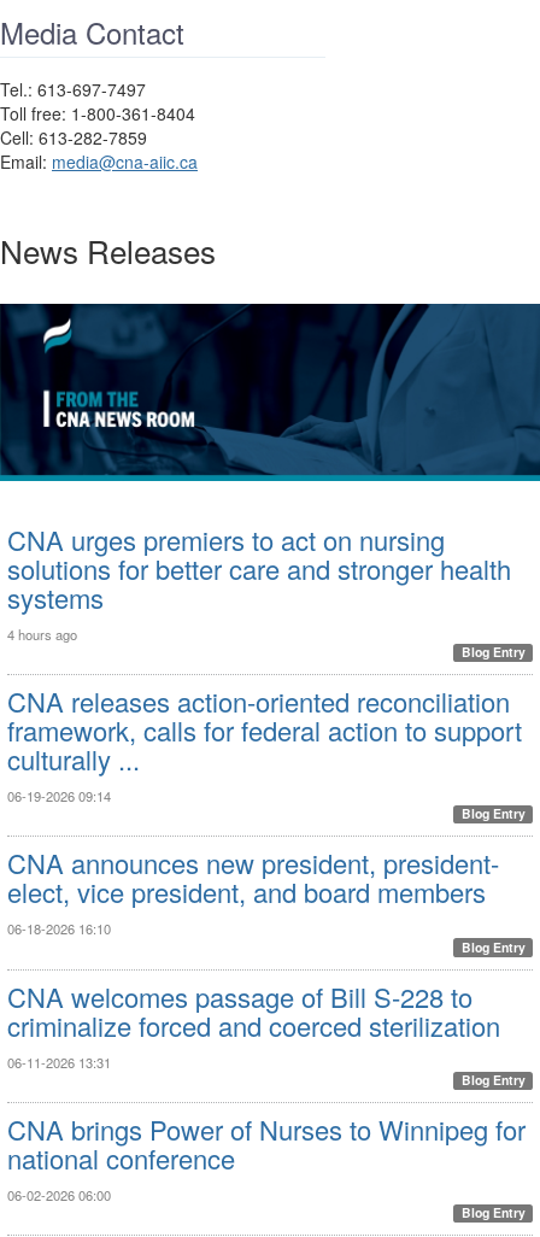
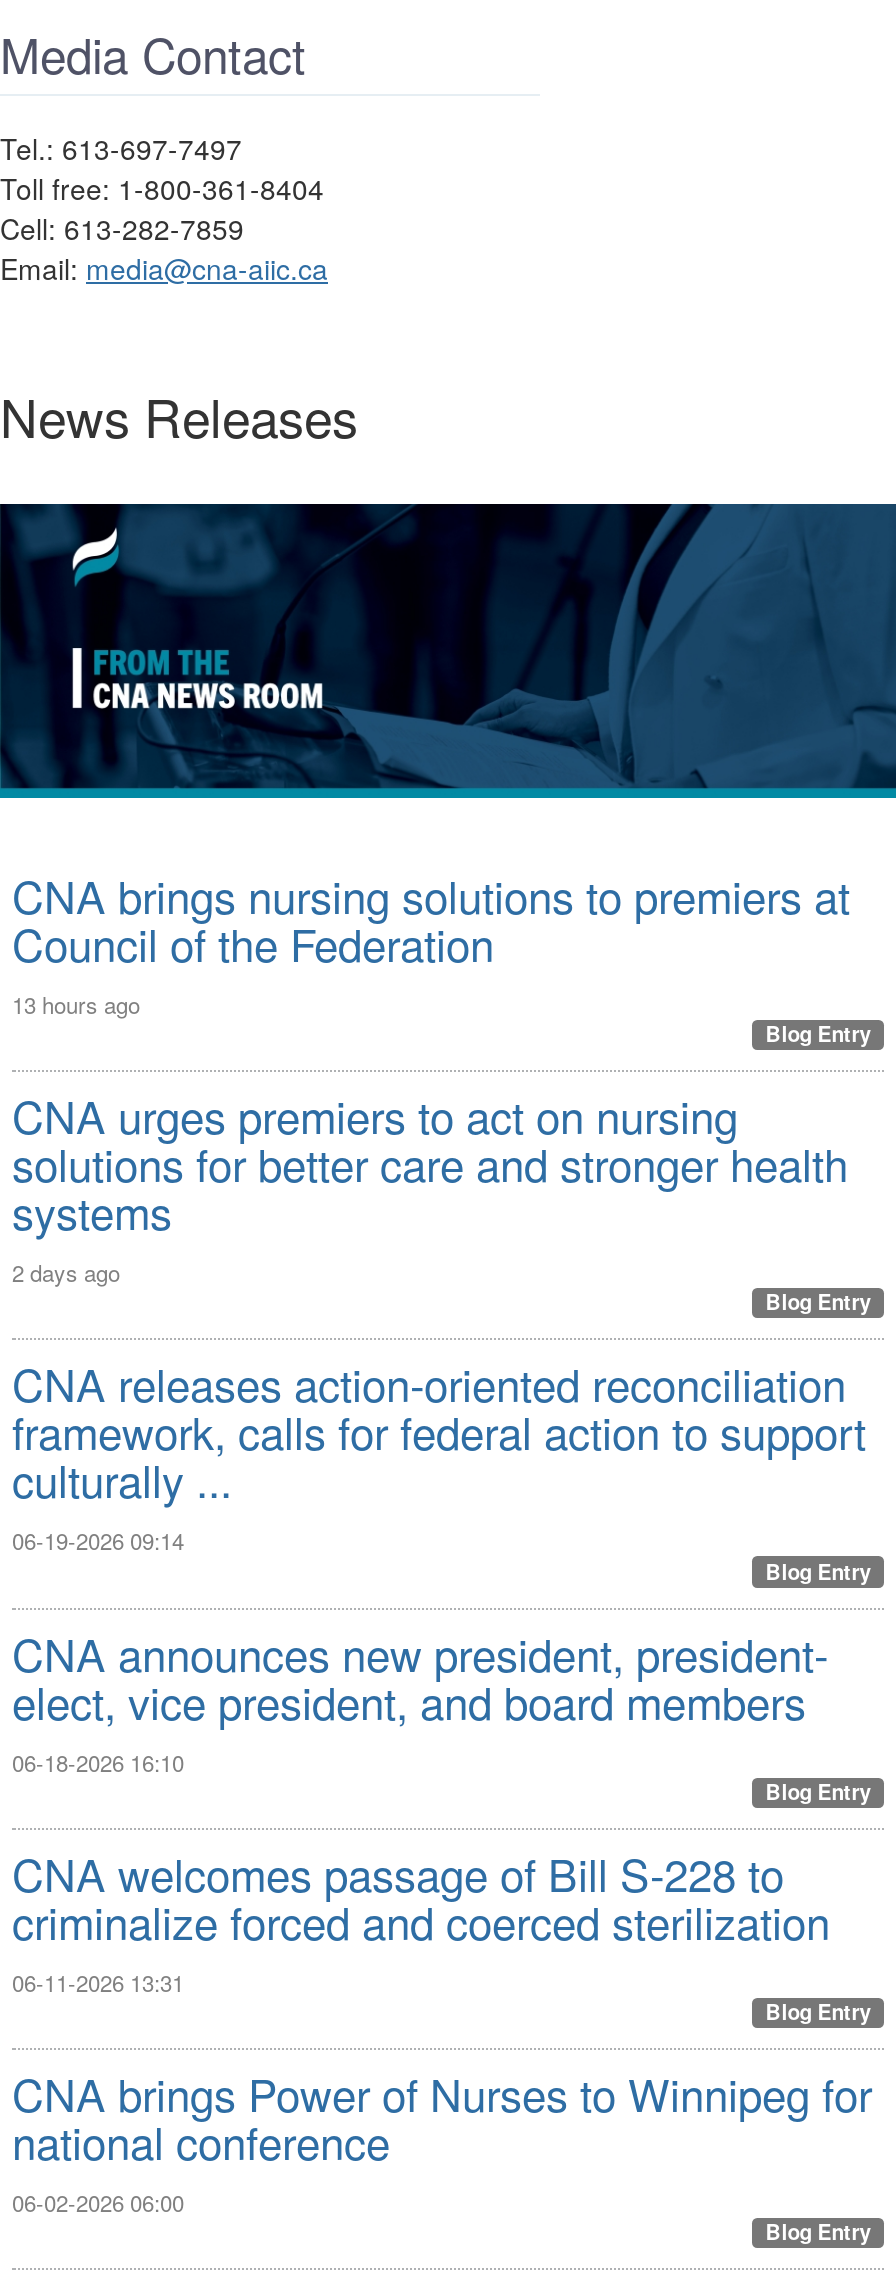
none -> [12,864,871,1048] CNA brings nursing solutions to premiers at | Council of the Federation | 13 hours ago | Blog Entry
[7,625,77,644] 4 hours ago -> [12,1256,120,1288] 2 days ago

